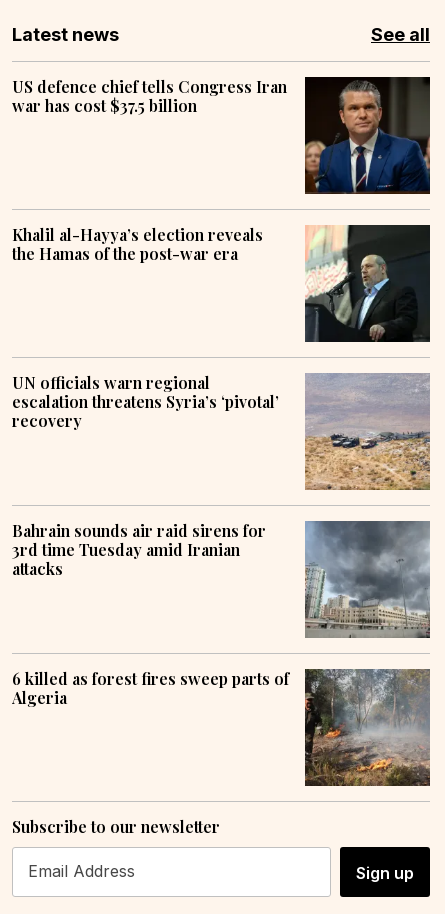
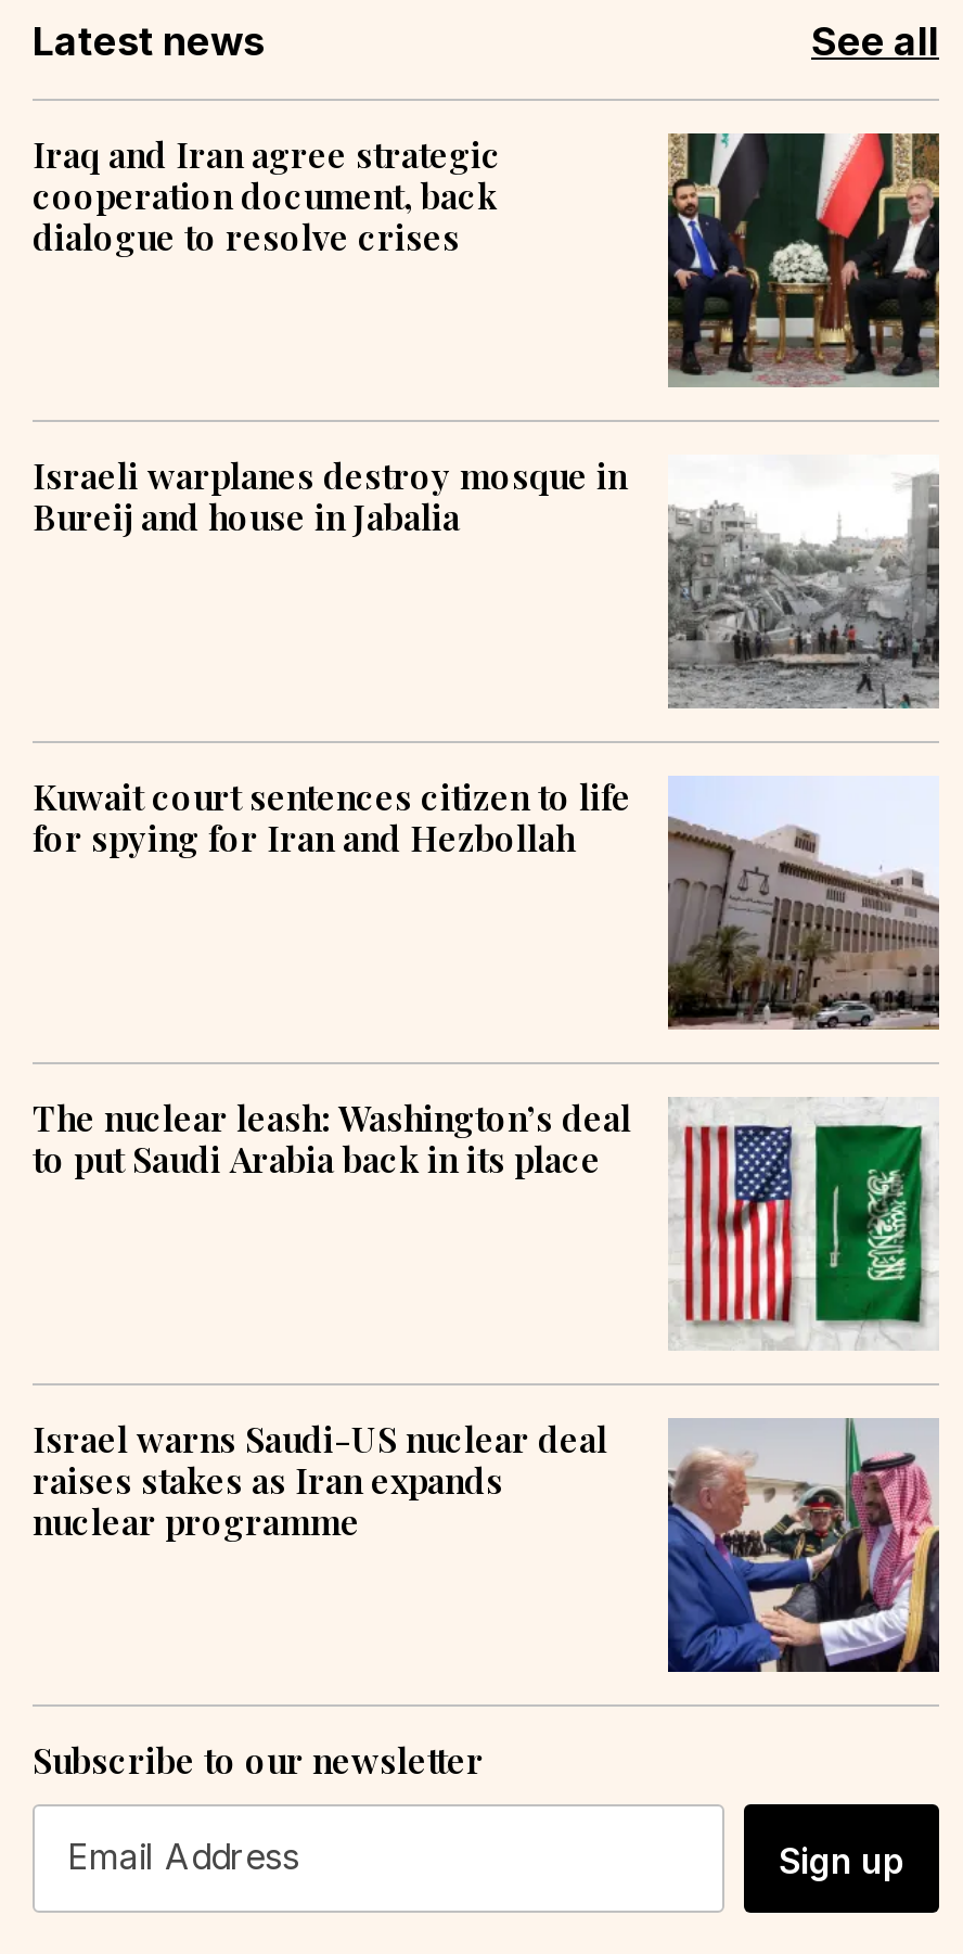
[12,75,287,115] US defence chief tells Congress Iran | war has cost $37.5 billion -> [33,130,501,258] Iraq and Iran agree strategic | cooperation document, back | dialogue to resolve crises
[304,76,431,194] [image] -> [666,131,941,385] [image]
[12,223,263,263] Khalil al-Hayya’s election reveals | the Hamas of the post-war era -> [33,451,627,538] Israeli warplanes destroy mosque in | Bureij and house in Jabalia
[305,224,431,342] [image] -> [666,455,939,708] [image]
[12,372,430,490] [image] | UN officials warn regional | escalation threatens Syria’s ‘pivotal’ | recovery -> [33,773,939,1030] [image] | Kuwait court sentences citizen to life | for spying for Iran and Hezbollah
[12,520,431,639] [image] | Bahrain sounds air raid sirens for | 3rd time Tuesday amid Iranian | attacks -> [33,1094,939,1351] [image] | The nuclear leash: Washington’s deal | to put Saudi Arabia back in its place
[12,668,430,787] [image] | 6 killed as forest fires sweep parts of | Algeria -> [33,1415,939,1674] [image] | Israel warns Saudi-US nuclear deal | raises stakes as Iran expands | nuclear programme

